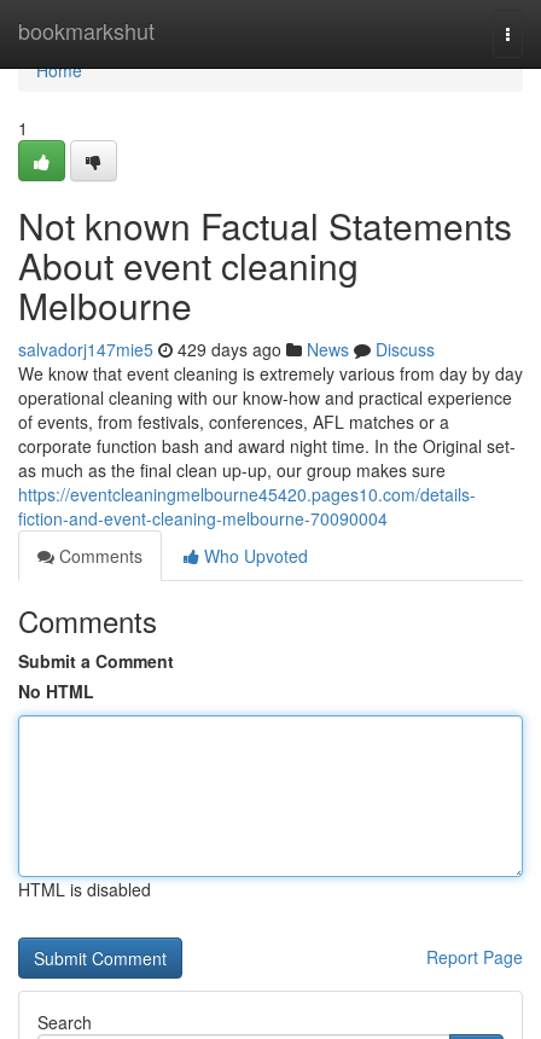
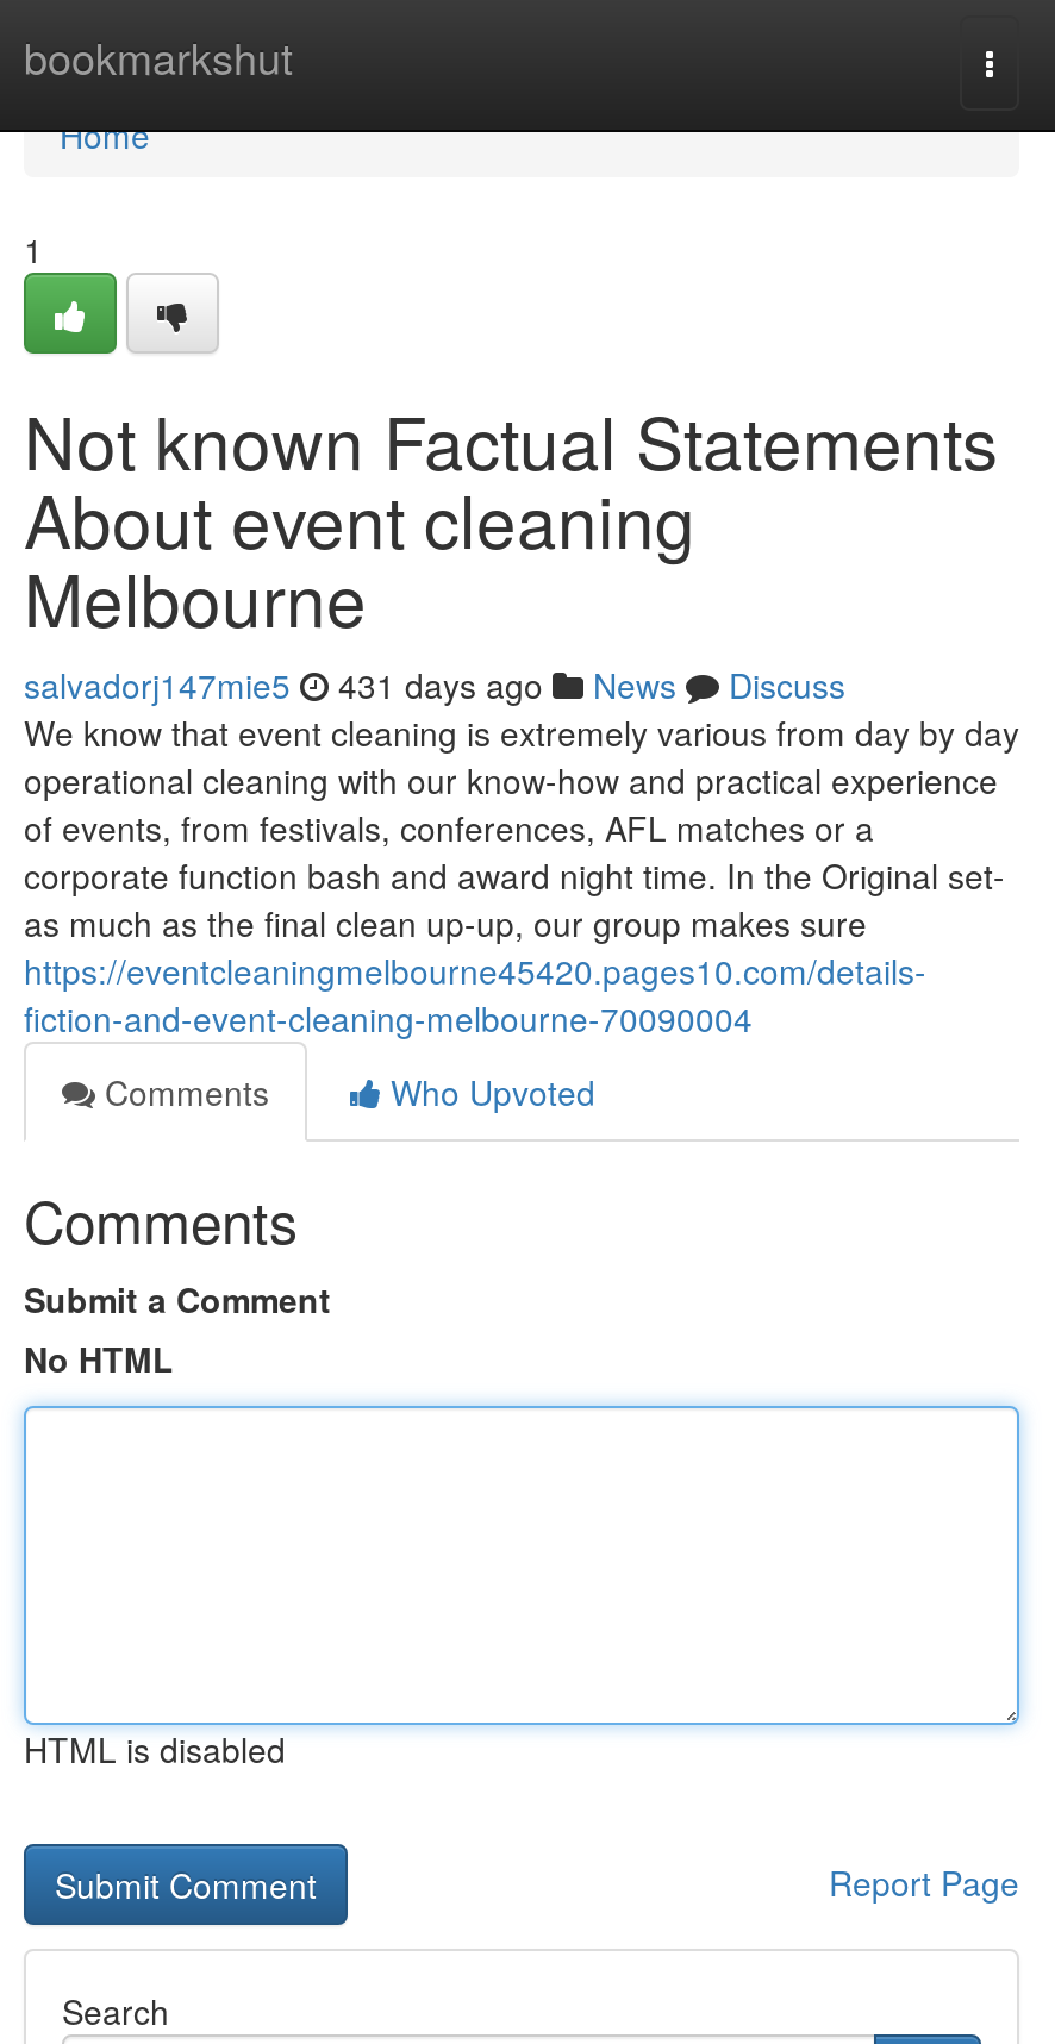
[18,337,435,361] salvadorj147mie5 429 days ago News Discuss -> [24,661,845,708] salvadorj147mie5 431 days ago News Discuss

